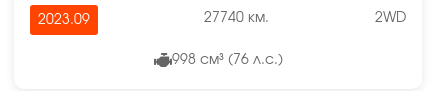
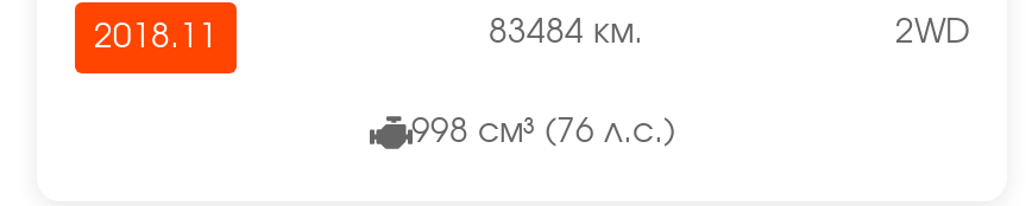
[38,13,90,27] 2023.09 -> [94,21,218,54] 2018.11
[204,11,269,25] 27740 км. -> [489,17,643,50] 83484 км.

